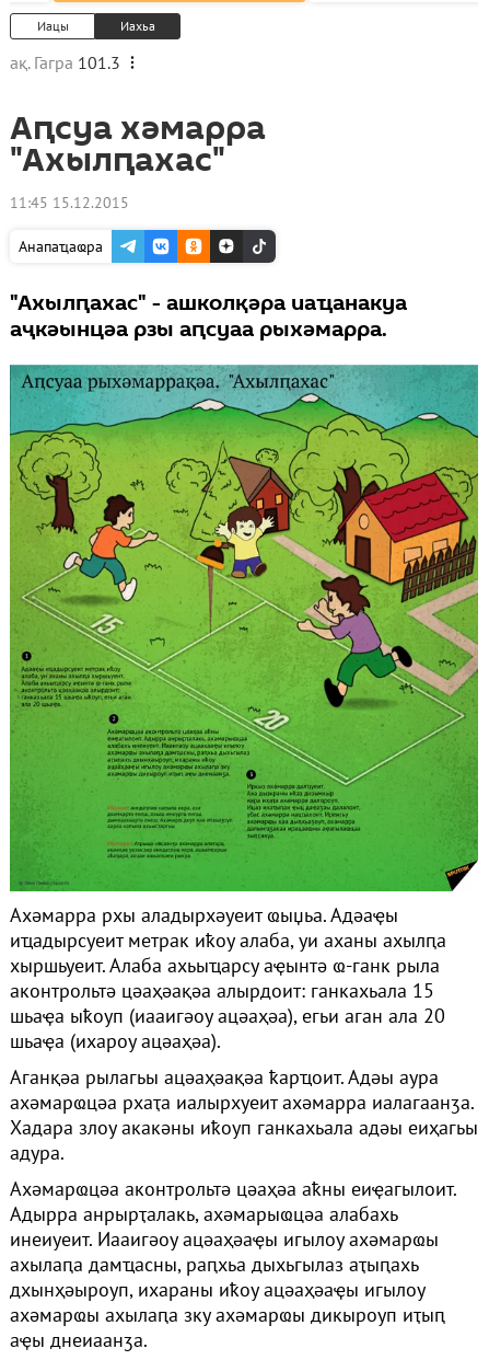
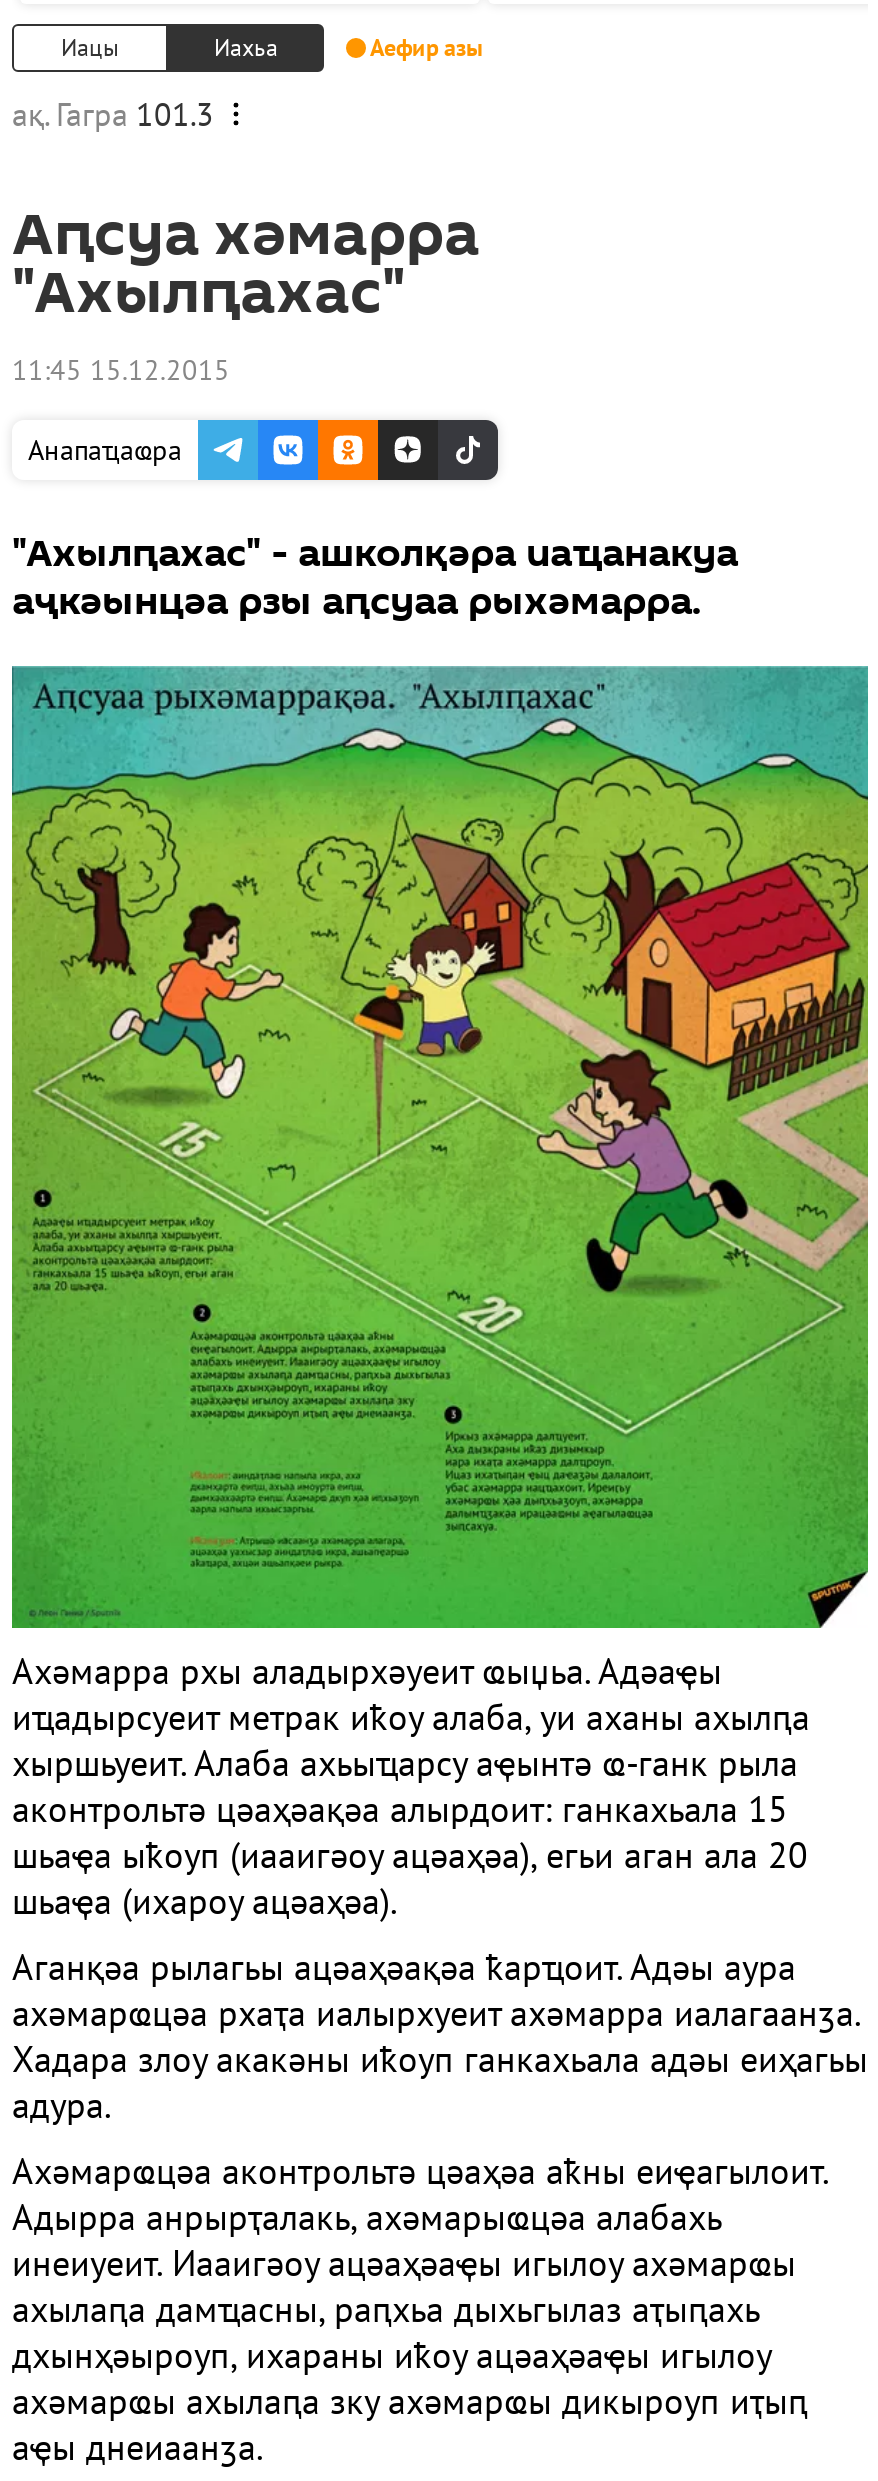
none -> [370,32,482,62] Аефир азы

